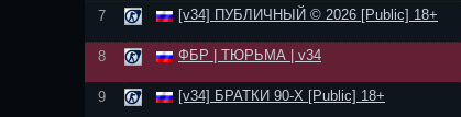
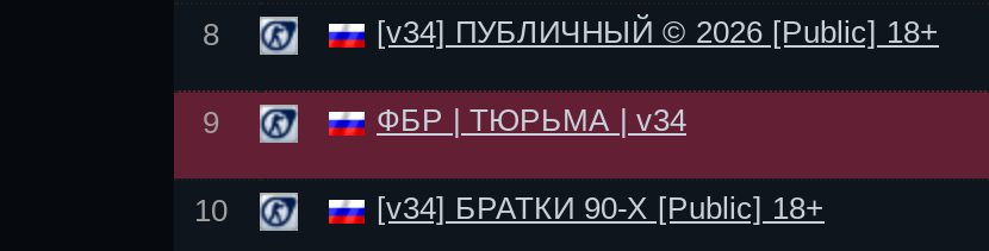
[98,8,106,24] 7 -> [203,17,219,52] 8
[98,48,106,65] 8 -> [203,105,219,140] 9
[98,89,106,105] 9 -> [194,193,228,228] 10

